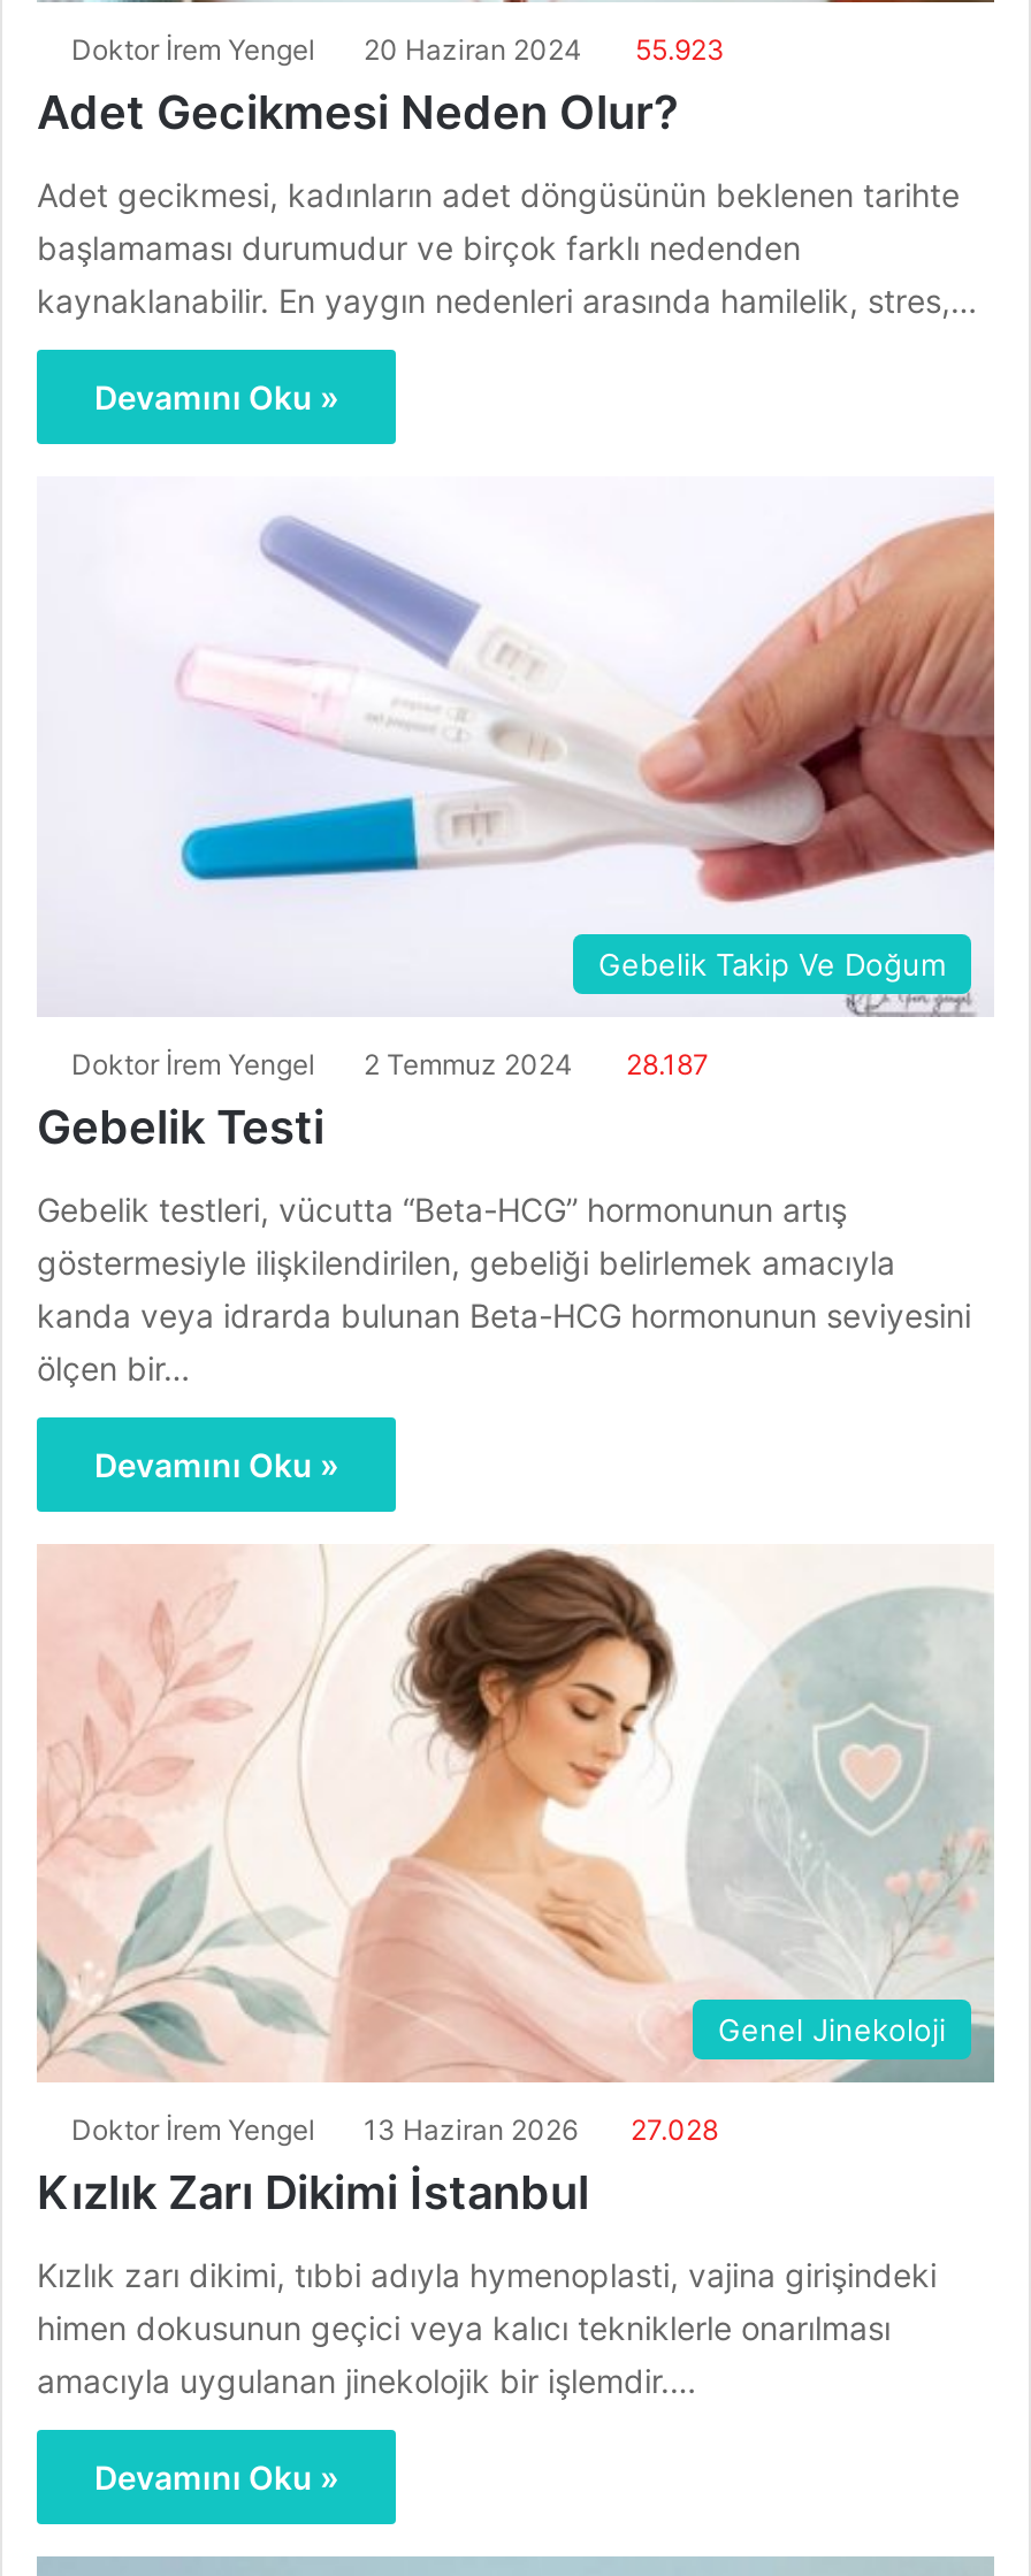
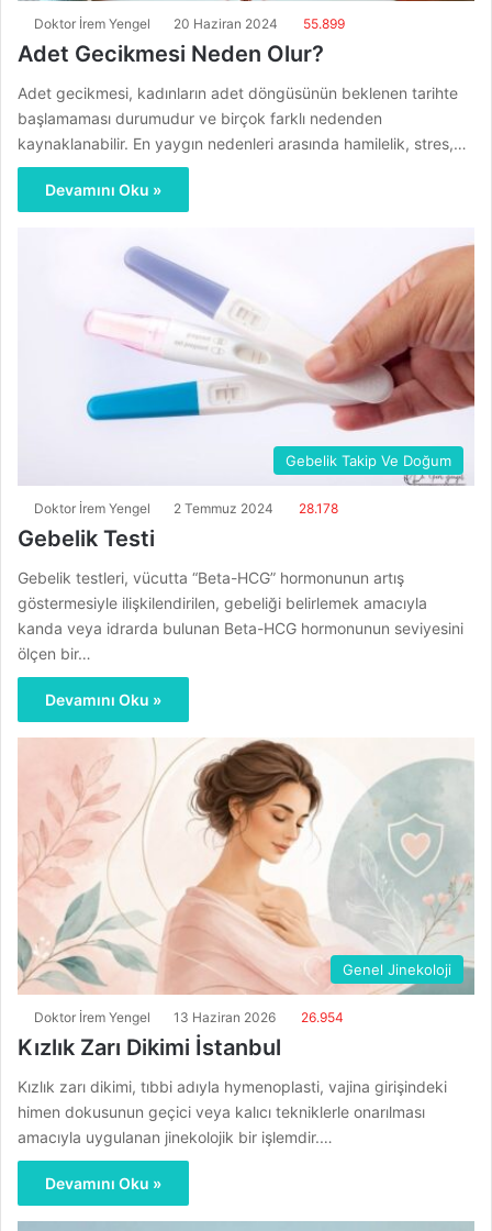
[71,32,725,66] Doktor İrem Yengel 20 Haziran 2024 55.923 -> [34,15,345,32] Doktor İrem Yengel 20 Haziran 2024 55.899
[71,1046,709,1080] Doktor İrem Yengel 2 Temmuz 2024 28.187 -> [34,500,338,516] Doktor İrem Yengel 2 Temmuz 2024 28.178
[71,2113,718,2147] Doktor İrem Yengel 13 Haziran 2026 27.028 -> [34,1009,344,1026] Doktor İrem Yengel 13 Haziran 2026 26.954

